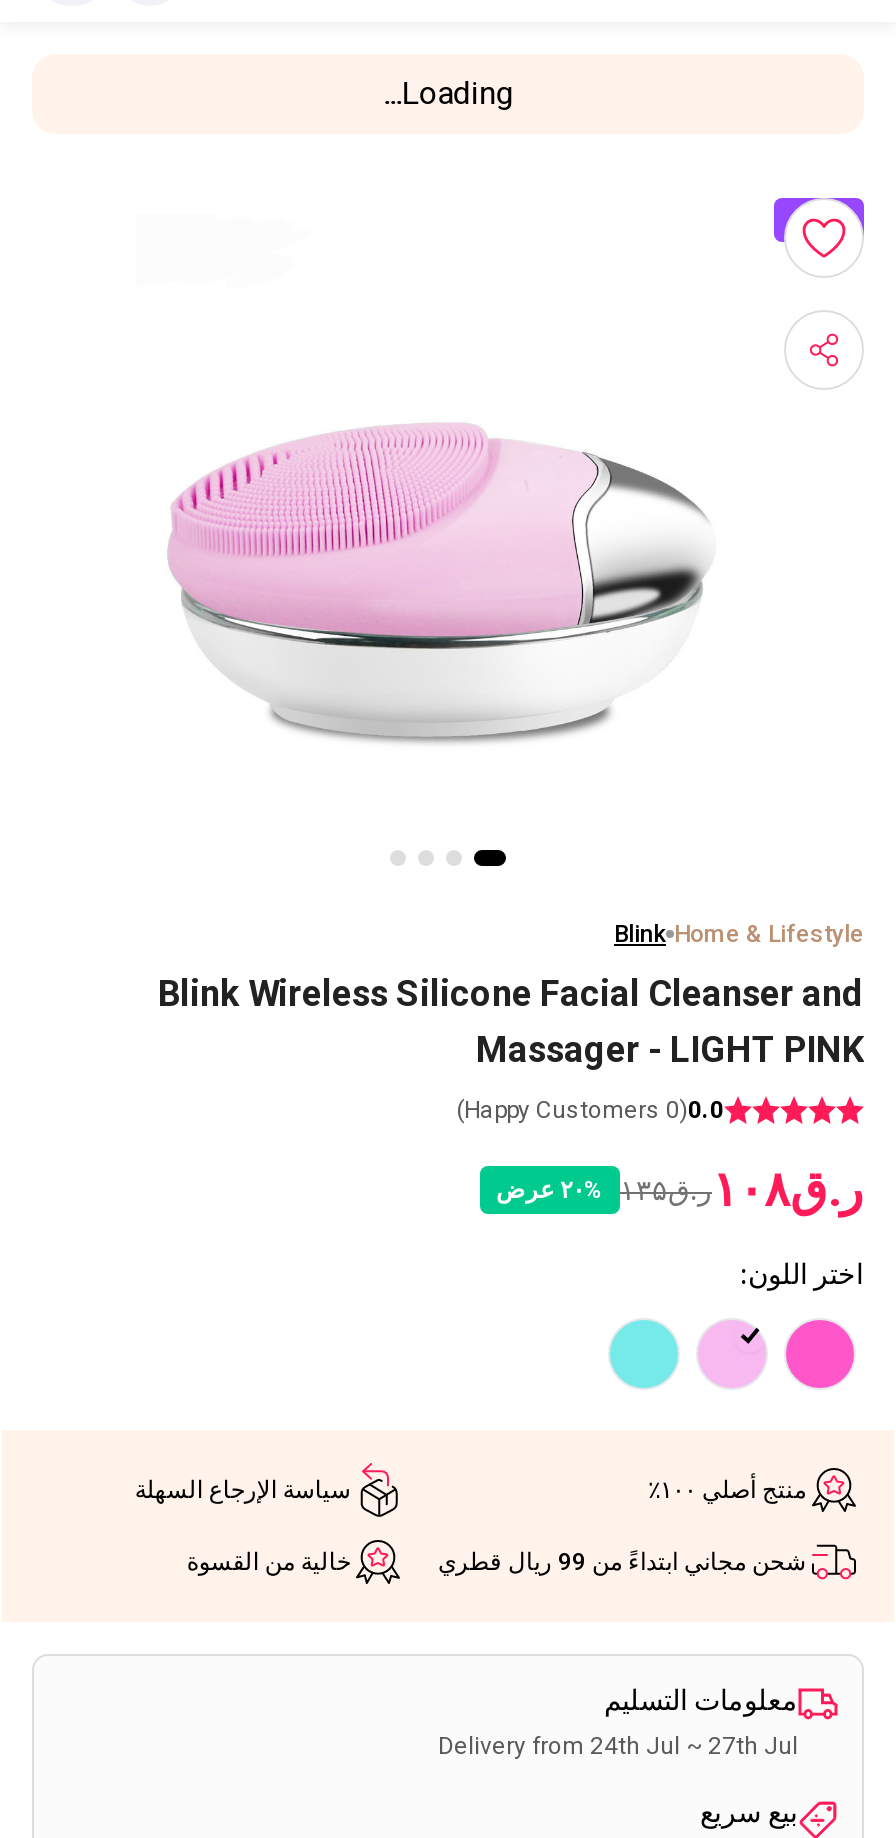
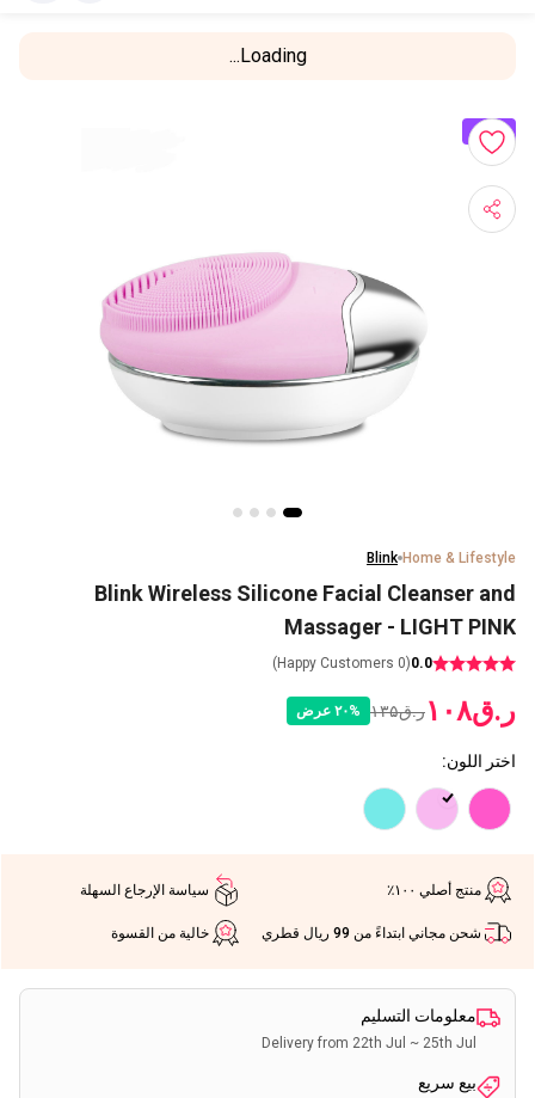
[438,1732,798,1760] Delivery from 24th Jul ~ 27th Jul -> [262,1035,476,1051] Delivery from 22th Jul ~ 25th Jul

